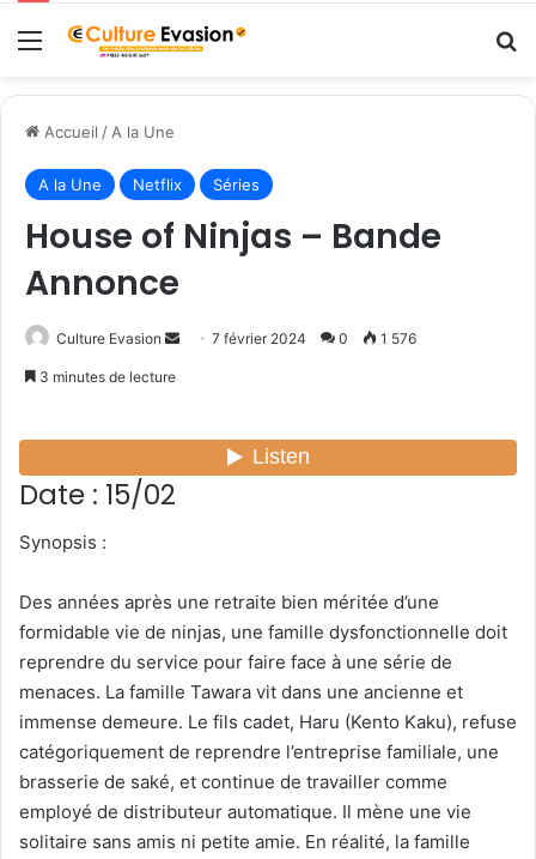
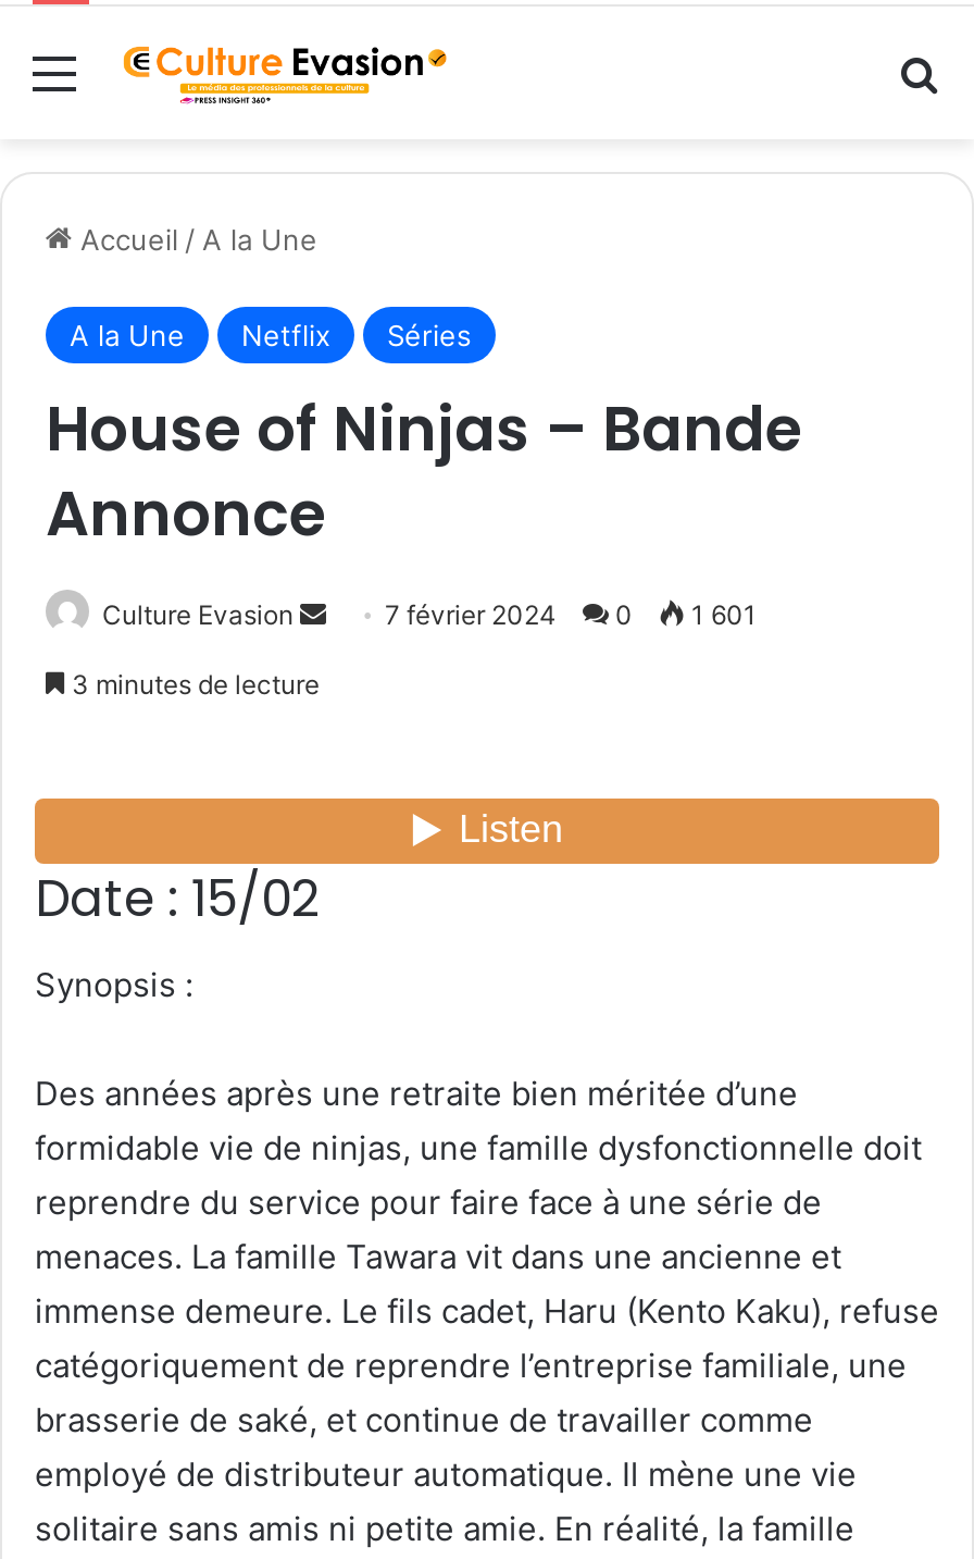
[377,329,416,347] 1 576 -> [685,598,757,630] 1 601

